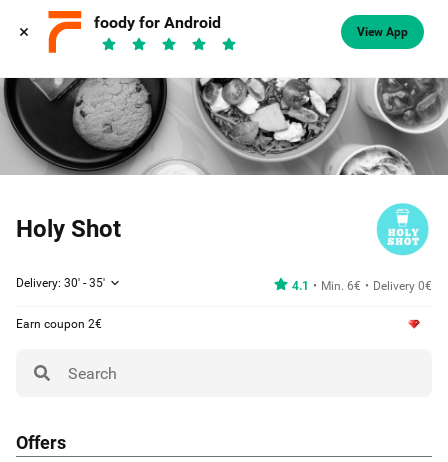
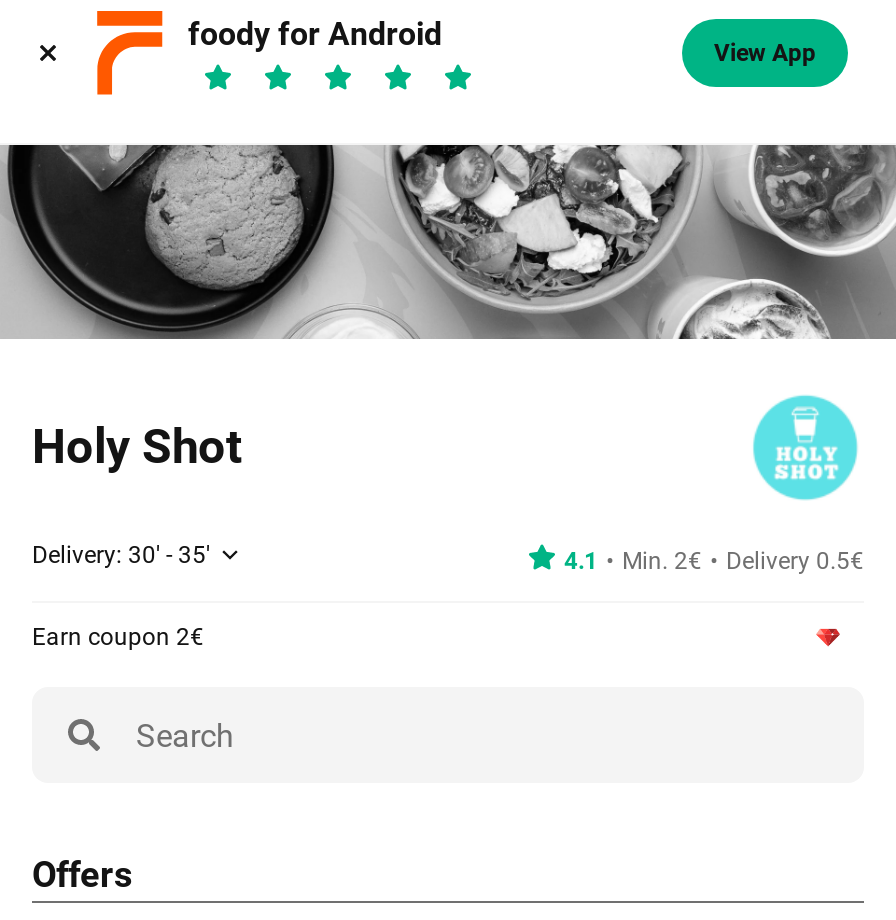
[321,279,361,293] Min. 6€ -> [622,547,702,575] Min. 2€
[373,279,432,293] Delivery 0€ -> [726,547,864,575] Delivery 0.5€

